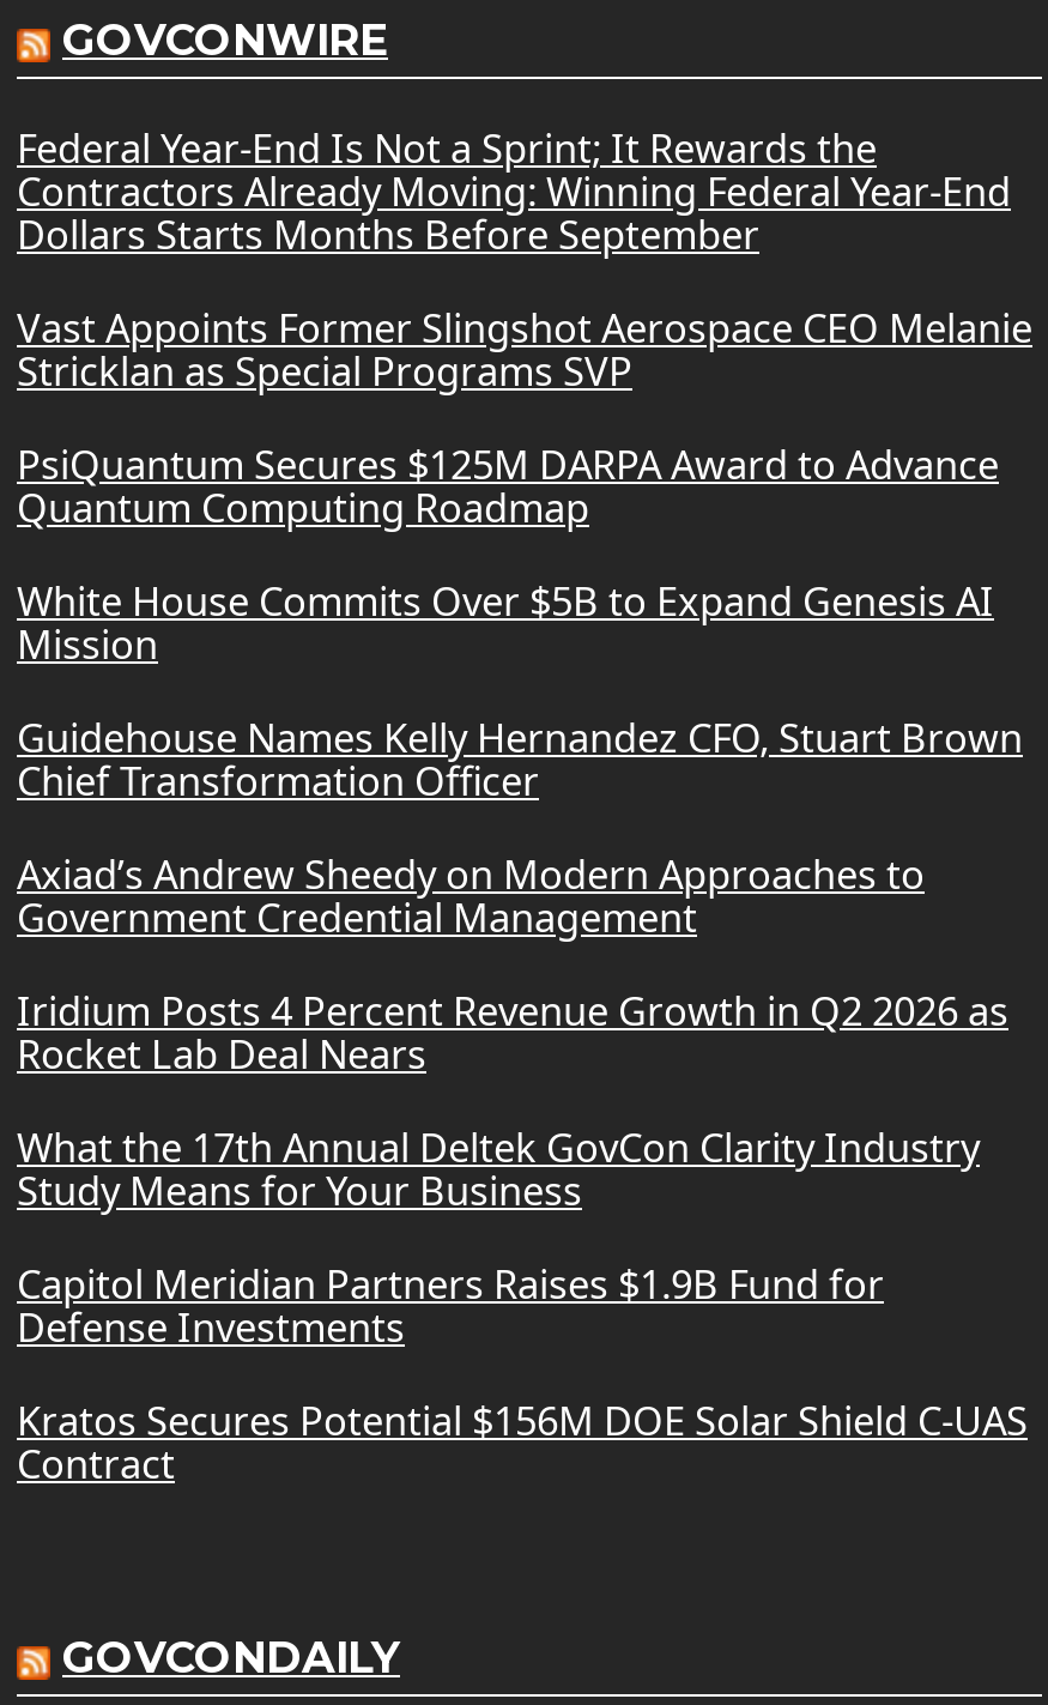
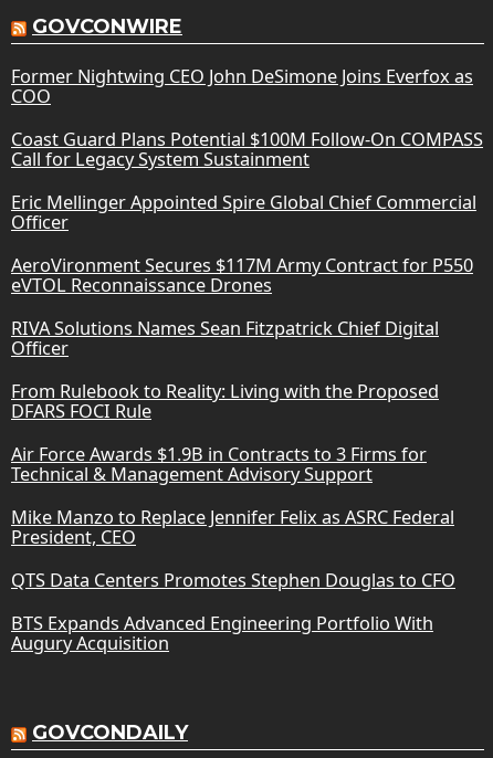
[17,123,1011,262] Federal Year-End Is Not a Sprint; It Rewards the | Contractors Already Moving: Winning Federal Year-End | Dollars Starts Months Before September -> [11,64,473,109] Former Nightwing CEO John DeSimone Joins Everfox as | COO
[17,303,1032,399] Vast Appoints Former Slingshot Aerospace CEO Melanie | Stricklan as Special Programs SVP -> [11,127,483,172] Coast Guard Plans Potential $100M Follow-On COMPASS | Call for Legacy System Sustainment
[17,439,999,535] PsiQuantum Secures $125M DARPA Award to Advance | Quantum Computing Roadmap -> [11,190,476,235] Eric Mellinger Appointed Spire Global Chief Commercial | Officer
[17,576,994,672] White House Commits Over $5B to Expand Genesis AI | Mission -> [11,253,473,298] AeroVironment Secures $117M Army Contract for P550 | eVTOL Reconnaissance Drones
[17,712,1023,808] Guidehouse Names Kelly Hernandez CFO, Stuart Brown | Chief Transformation Officer -> [11,316,439,361] RIVA Solutions Names Sean Fitzpatrick Chief Digital | Officer
[17,849,925,945] Axiad’s Andrew Sheedy on Modern Approaches to | Government Credential Management -> [11,379,439,424] From Rulebook to Reality: Living with the Proposed | DFARS FOCI Rule
[17,986,1008,1081] Iridium Posts 4 Percent Revenue Growth in Q2 2026 as | Rocket Lab Deal Nears -> [11,442,427,487] Air Force Awards $1.9B in Contracts to 3 Firms for | Technical & Management Advisory Support
[17,1122,980,1218] What the 17th Annual Deltek GovCon Clarity Industry | Study Means for Your Business -> [11,505,454,549] Mike Manzo to Replace Jennifer Felix as ASRC Federal | President, CEO
[17,1259,884,1355] Capitol Meridian Partners Raises $1.9B Fund for | Defense Investments -> [11,568,455,593] QTS Data Centers Promotes Stephen Douglas to CFO
[17,1395,1028,1491] Kratos Secures Potential $156M DOE Solar Shield C-UAS | Contract -> [11,611,433,656] BTS Expands Advanced Engineering Portfolio With | Augury Acquisition

